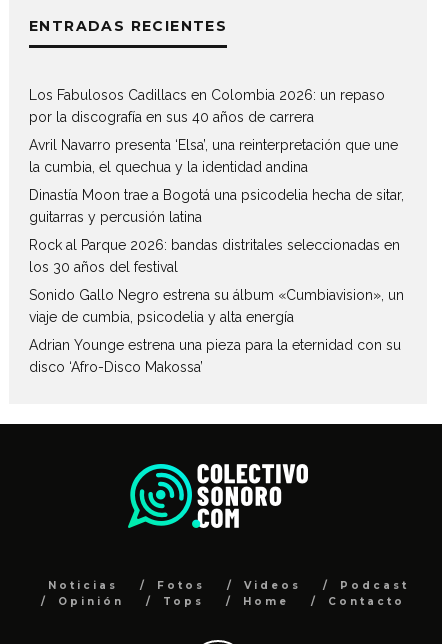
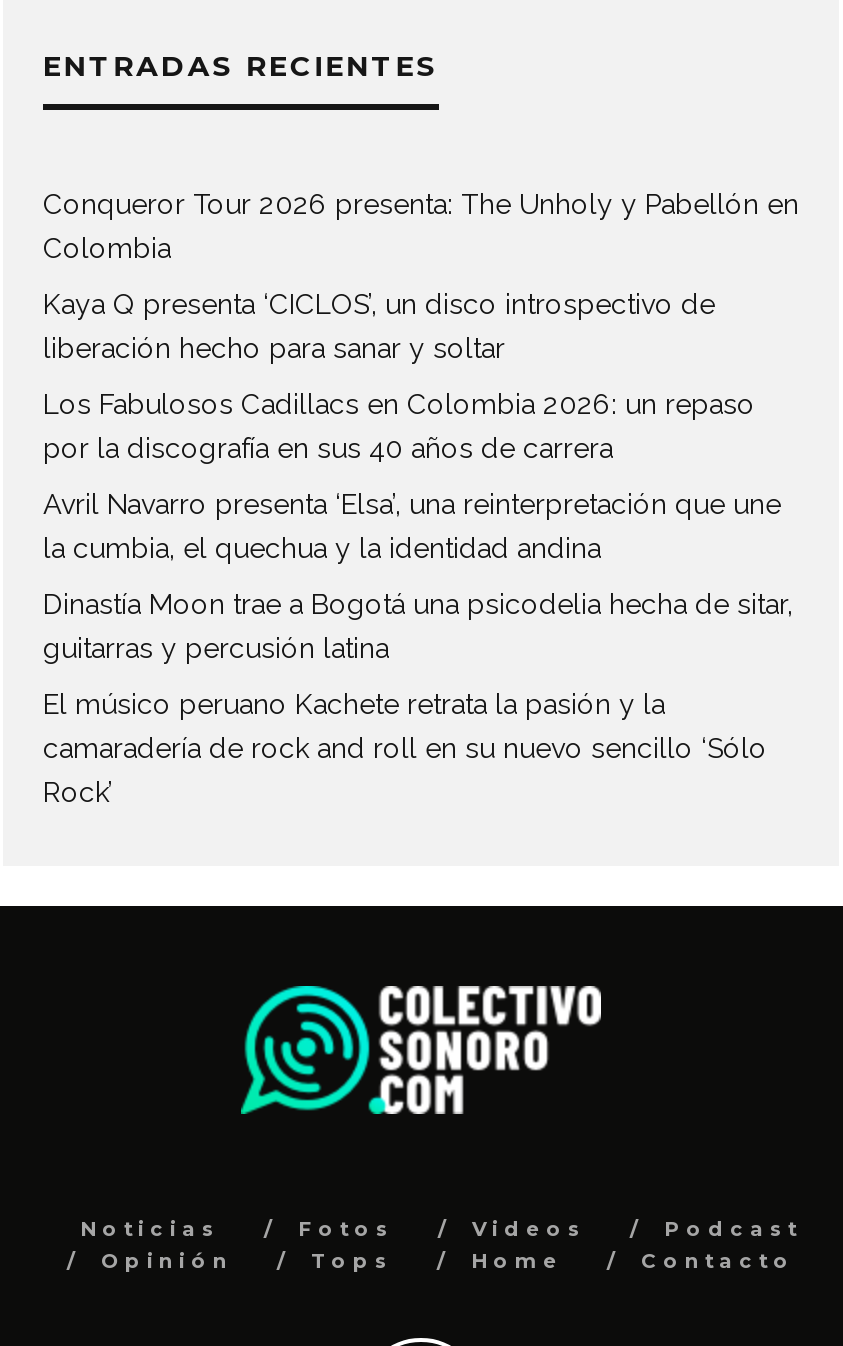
none -> [43,187,799,363] Conqueror Tour 2026 presenta: The Unholy y Pabellón en | Colombia | Kaya Q presenta ‘CICLOS’, un disco introspectivo de | liberación hecho para sanar y soltar
moved [29,87,404,225] -> [43,387,793,663]: Los Fabulosos Cadillacs en Colombia 2026: un repaso | por la discografía en sus 40 años de carrera | Avril Navarro presenta ‘Elsa’, una reinterpretación que une | la cumbia, el quechua y la identidad andina | Dinastía Moon trae a Bogotá una psicodelia hecha de sitar, | guitarras y percusión latina
[29,237,404,375] Rock al Parque 2026: bandas distritales seleccionadas en | los 30 años del festival | Sonido Gallo Negro estrena su álbum «Cumbiavision», un | viaje de cumbia, psicodelia y alta energía | Adrian Younge estrena una pieza para la eternidad con su | disco ‘Afro-Disco Makossa’ -> [43,687,767,807] El músico peruano Kachete retrata la pasión y la | camaradería de rock and roll en su nuevo sencillo ‘Sólo | Rock’

